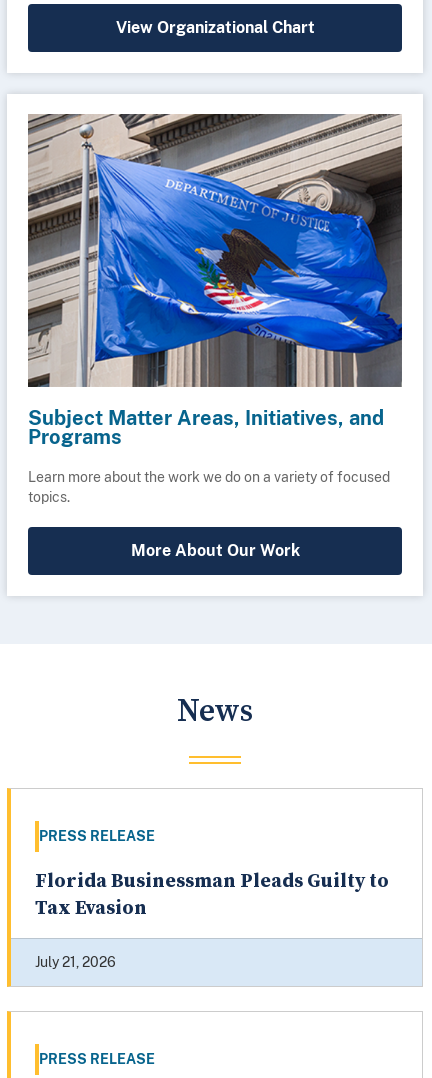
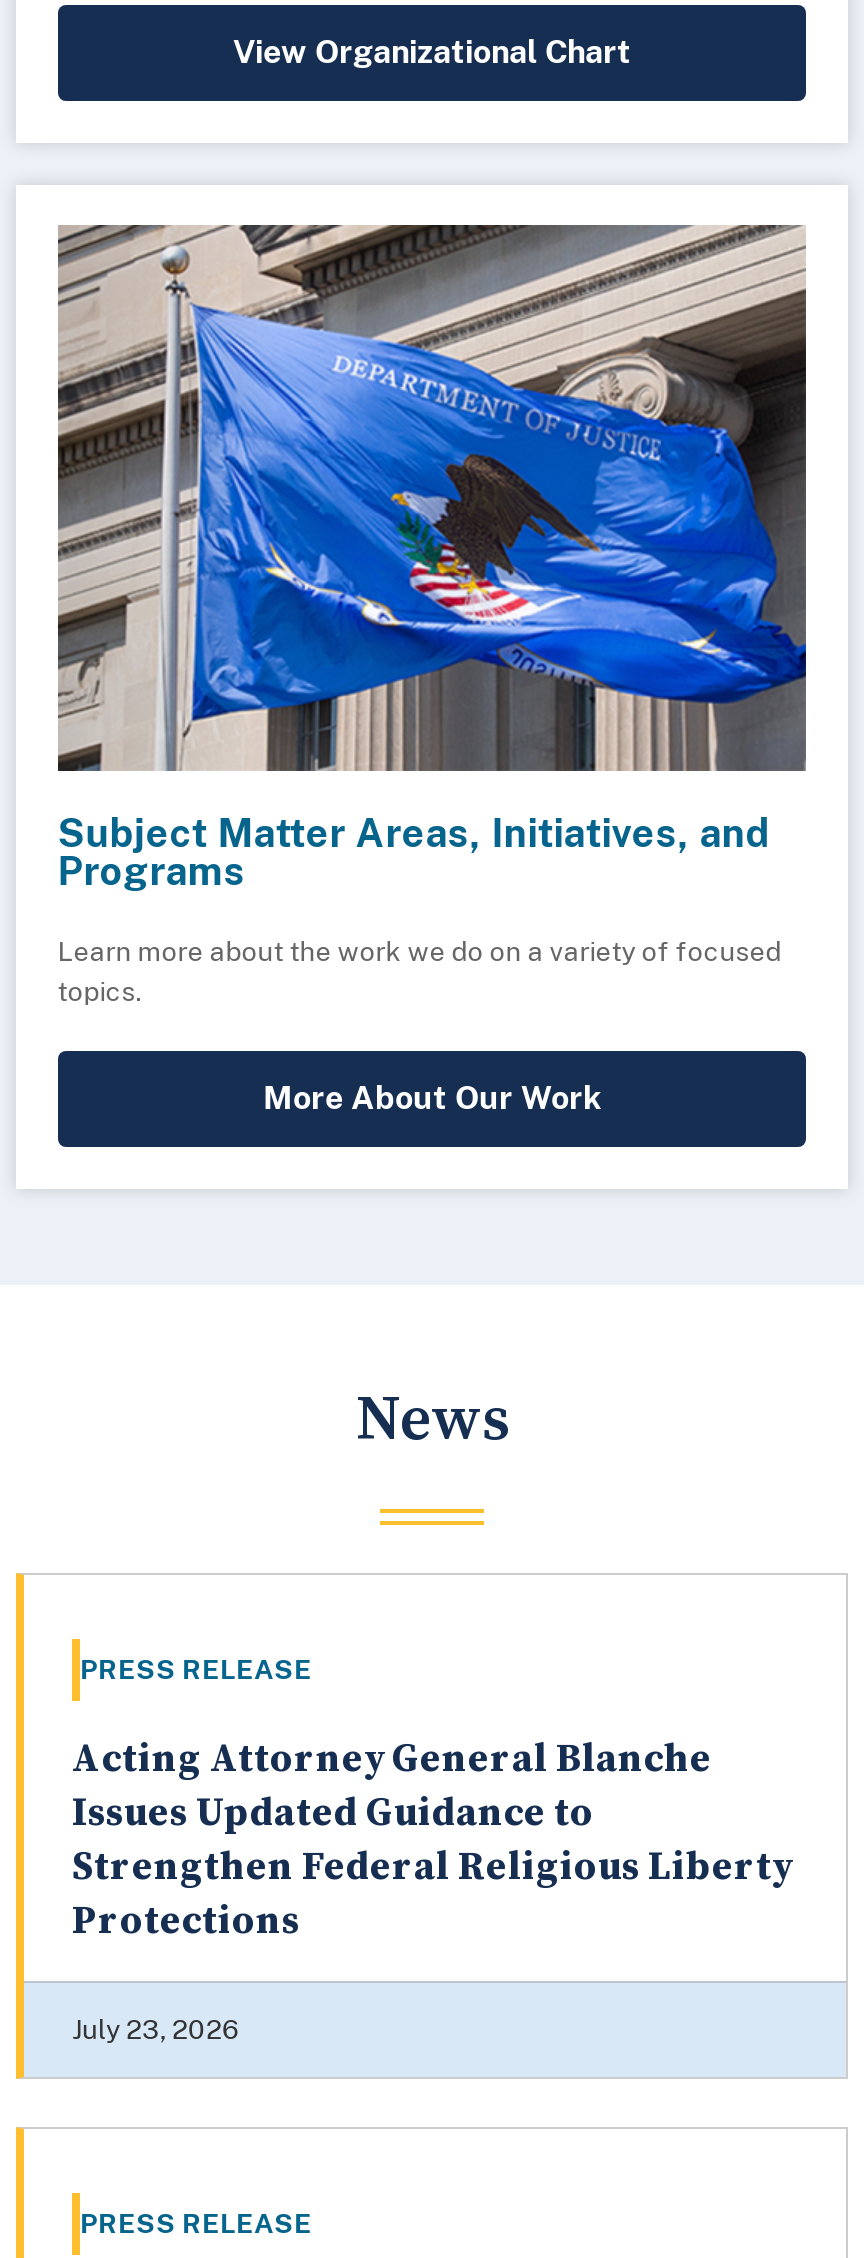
[35,869,389,921] Florida Businessman Pleads Guilty to | Tax Evasion -> [72,1735,792,1947] Acting Attorney General Blanche | Issues Updated Guidance to | Strengthen Federal Religious Liberty | Protections
[35,954,116,970] July 21, 2026 -> [72,2013,240,2045] July 23, 2026

